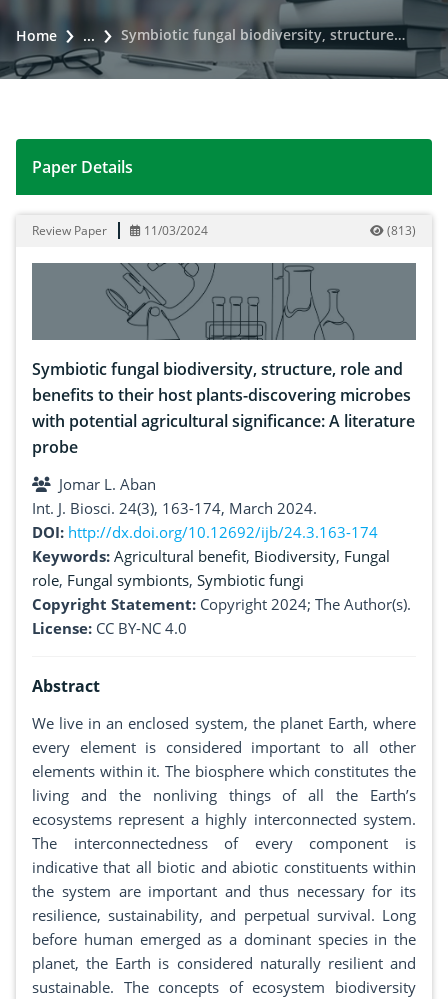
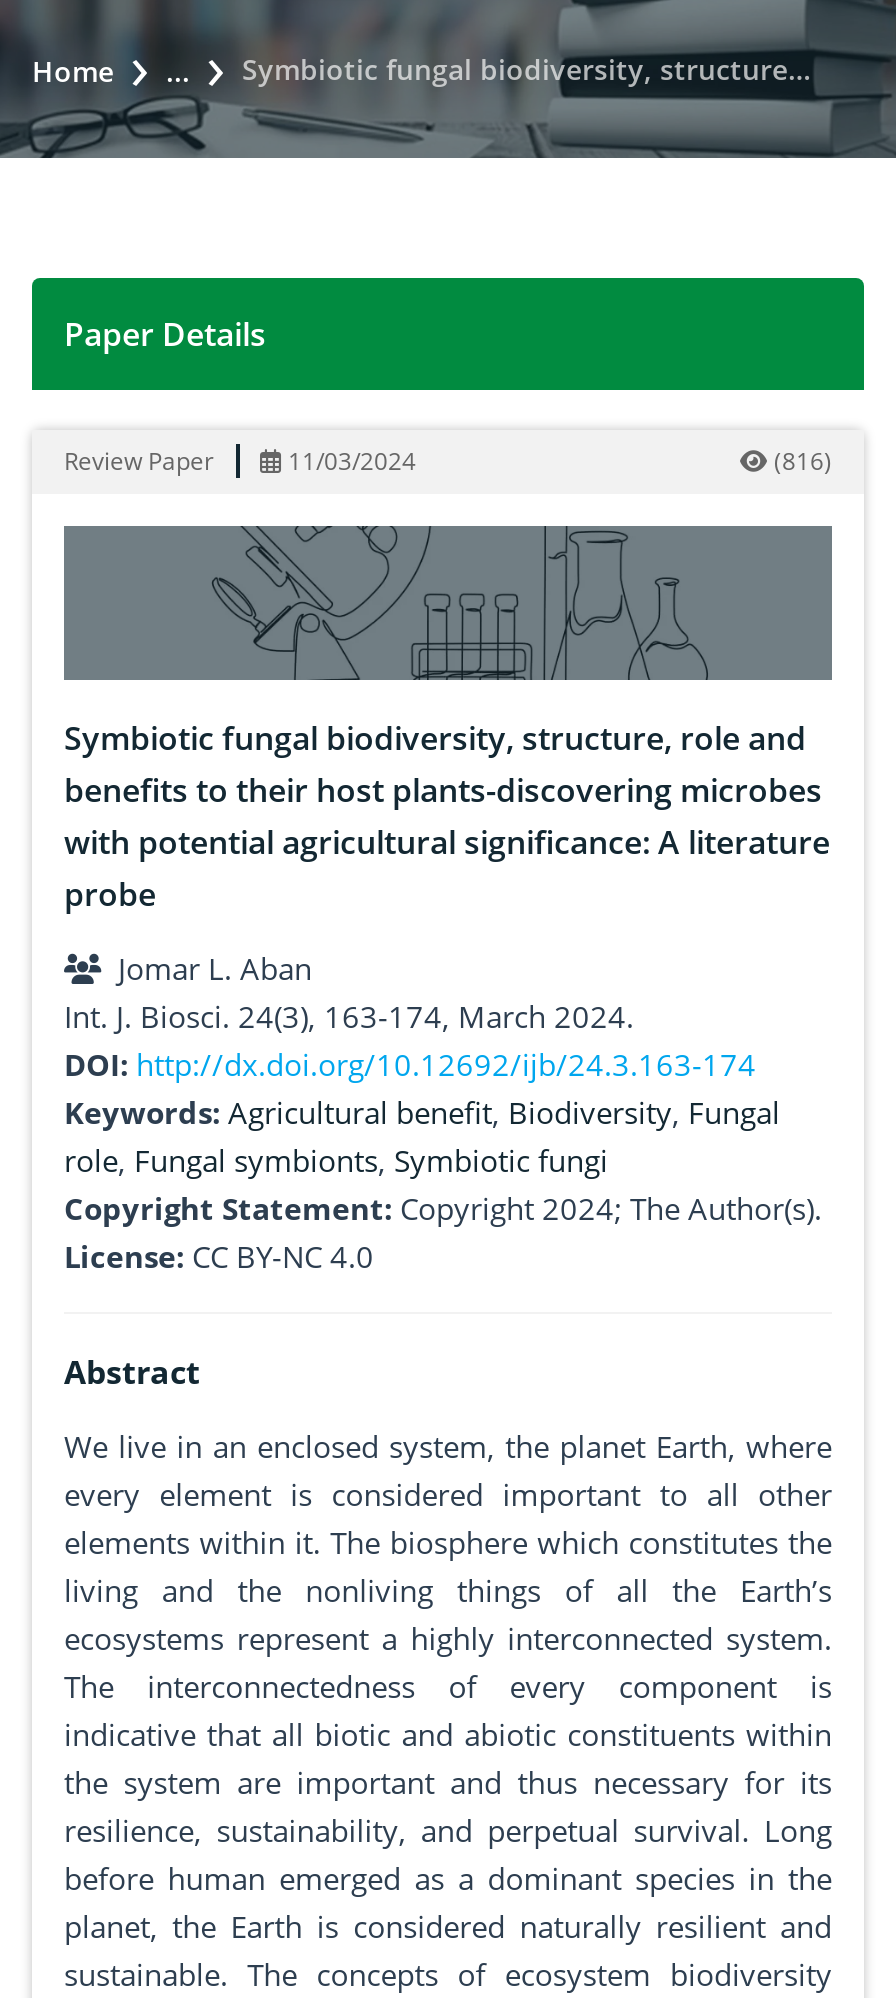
[387,222,416,239] (813) -> [774,444,832,478] (816)

